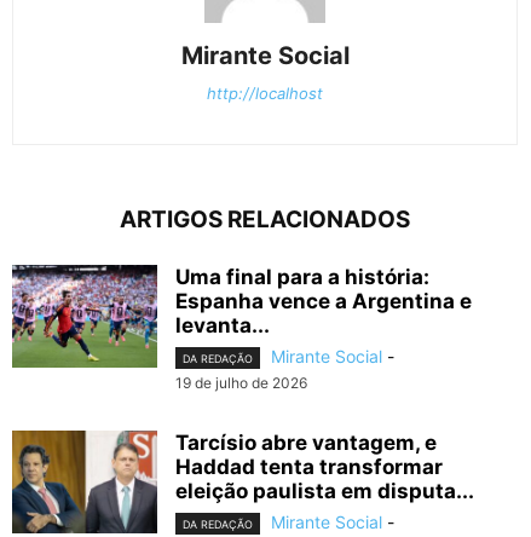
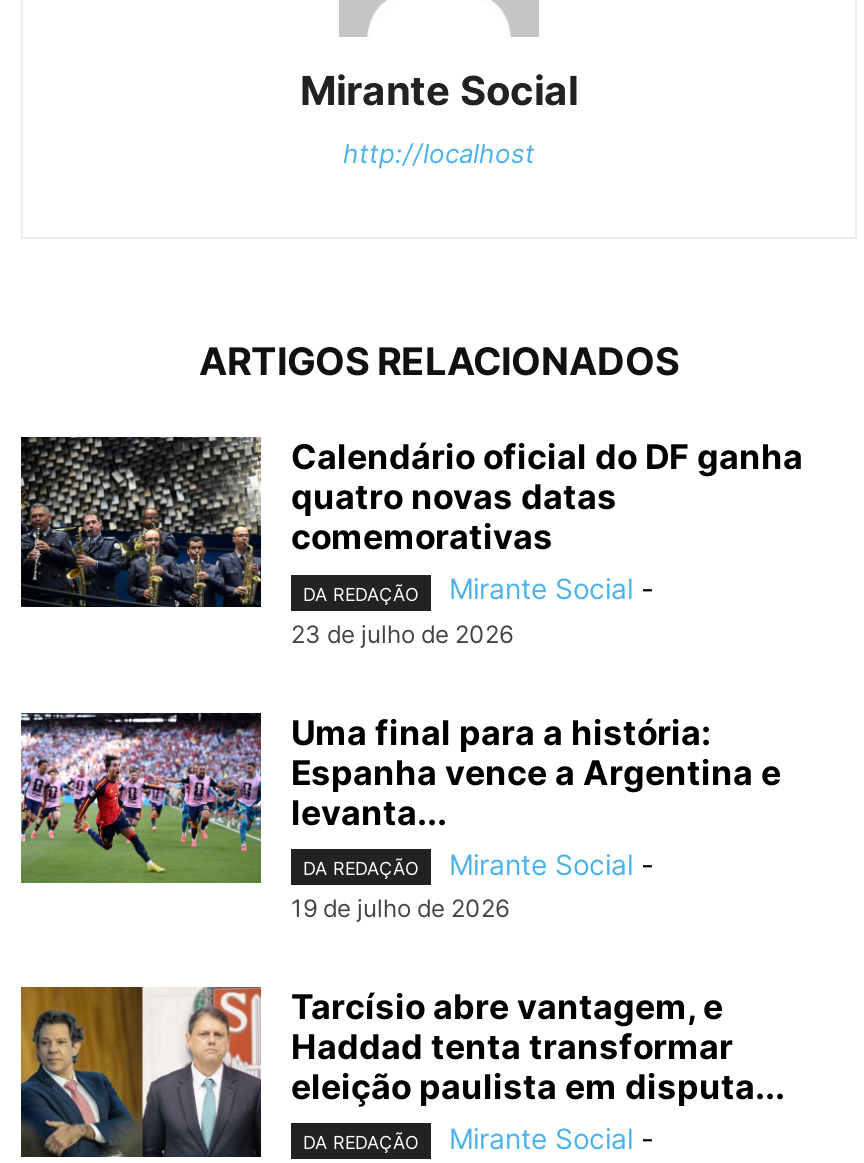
none -> [19,436,803,648] [image] | Calendário oficial do DF ganha | quatro novas datas | comemorativas | DA REDAÇÃO | Mirante Social - | 23 de julho de 2026

